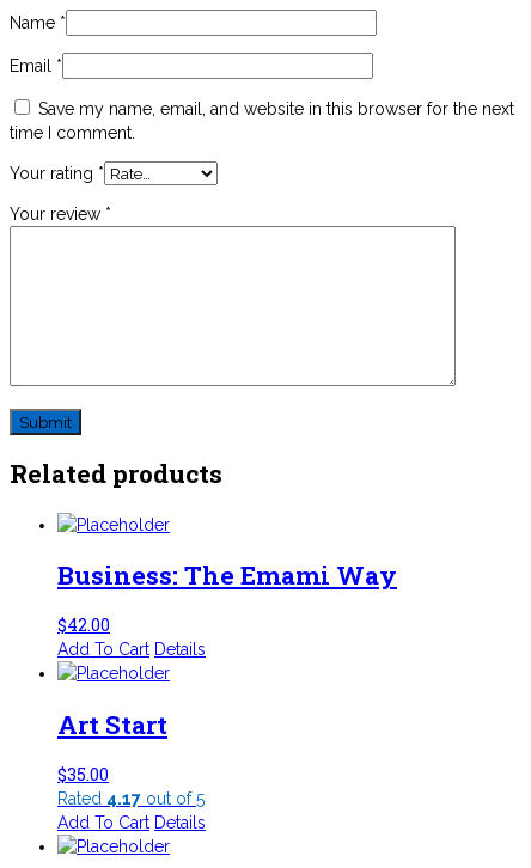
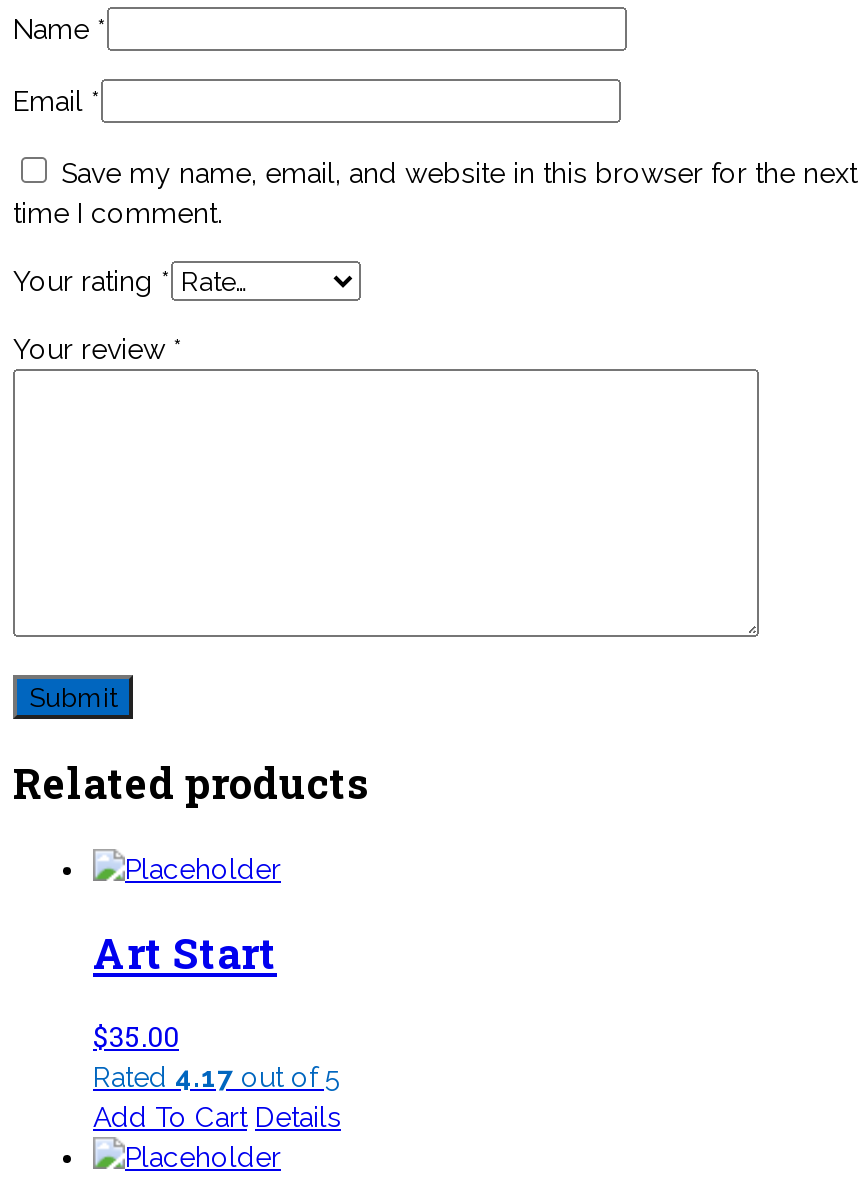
[57,558,397,659] Business: The Emami Way | $42.00 | Add To Cart Details -> none

